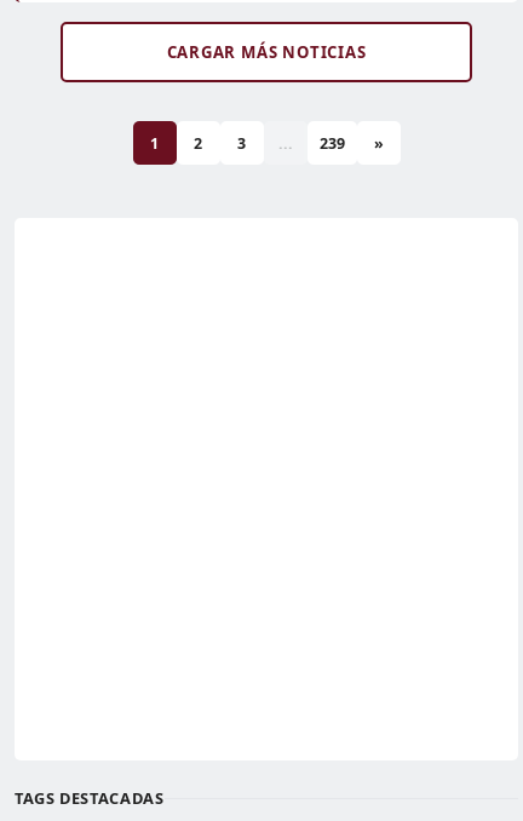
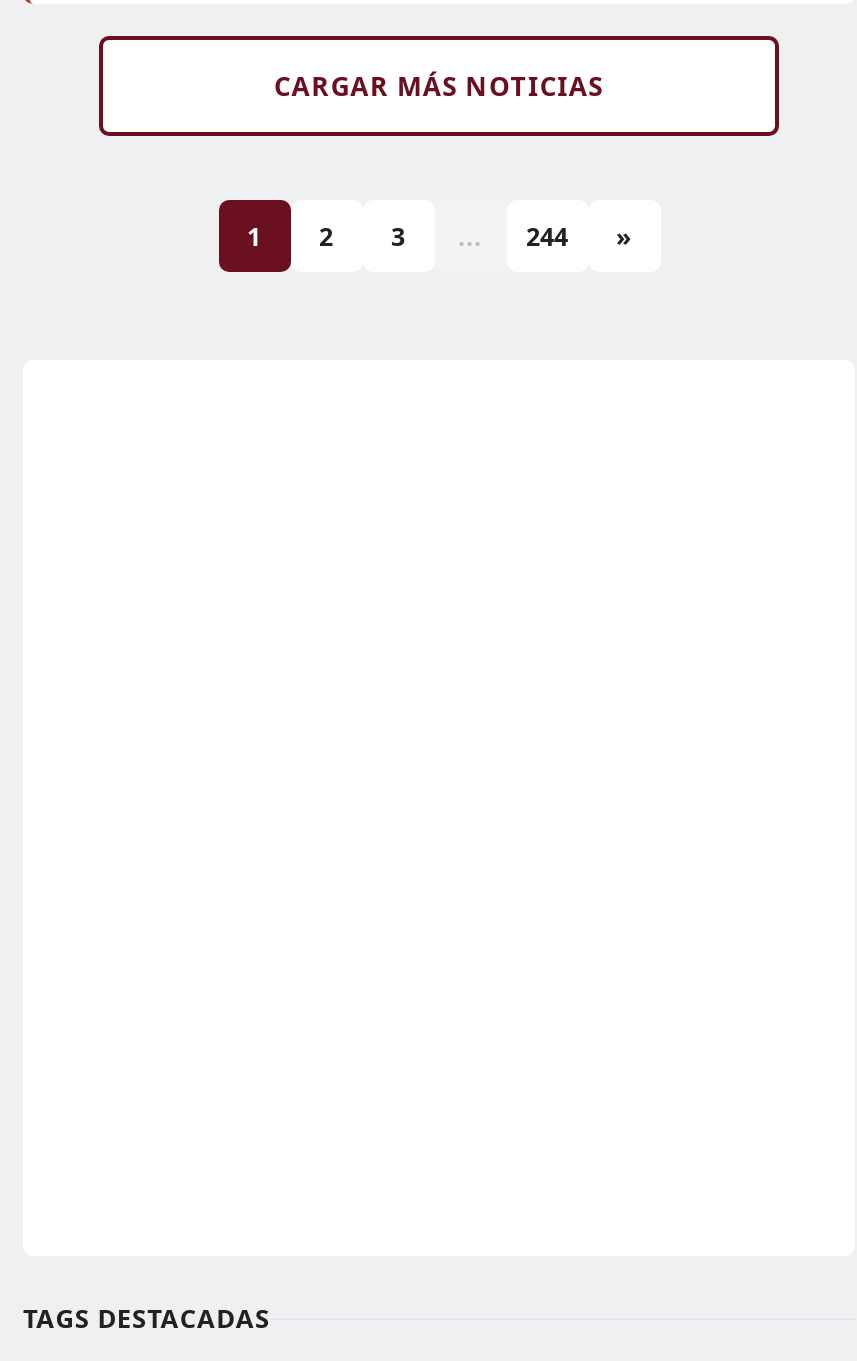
[319,133,344,153] 239 -> [526,219,568,253] 244

